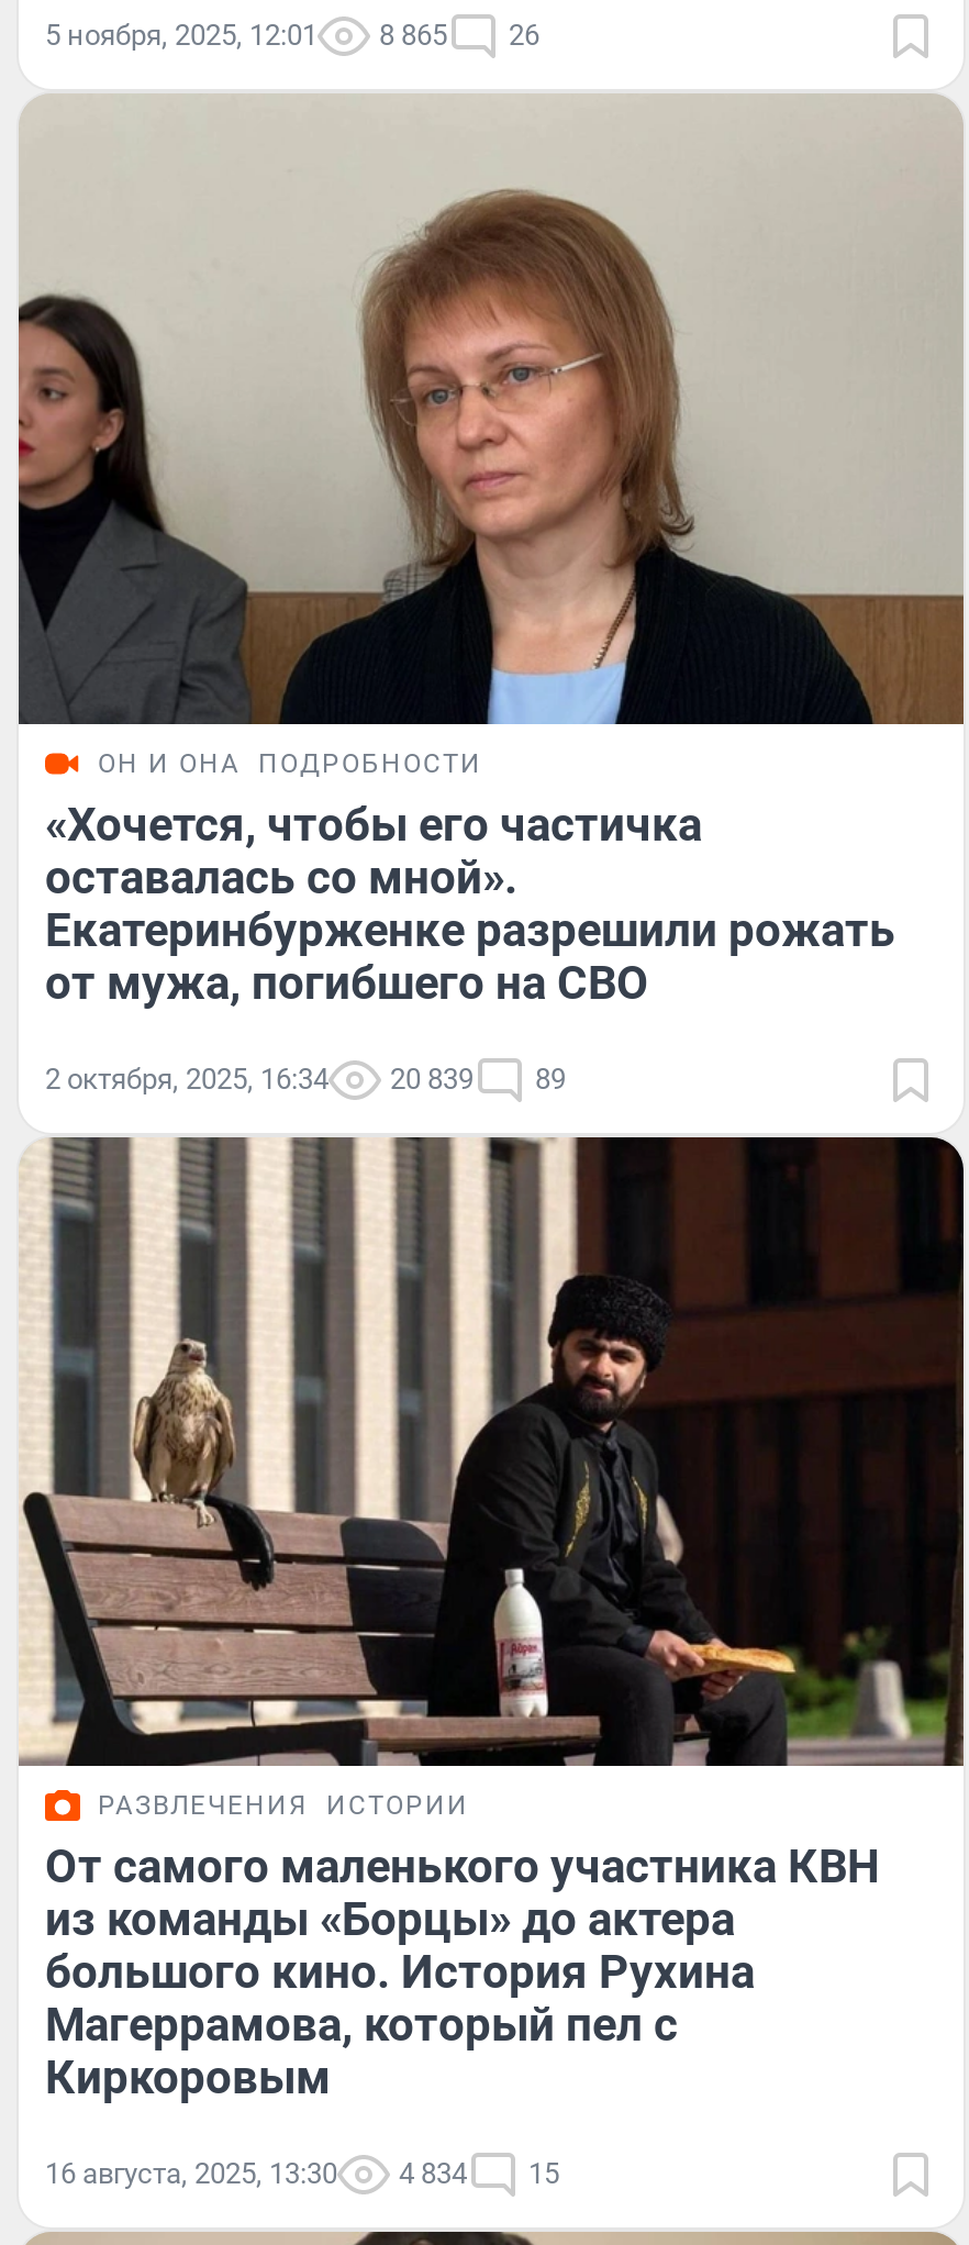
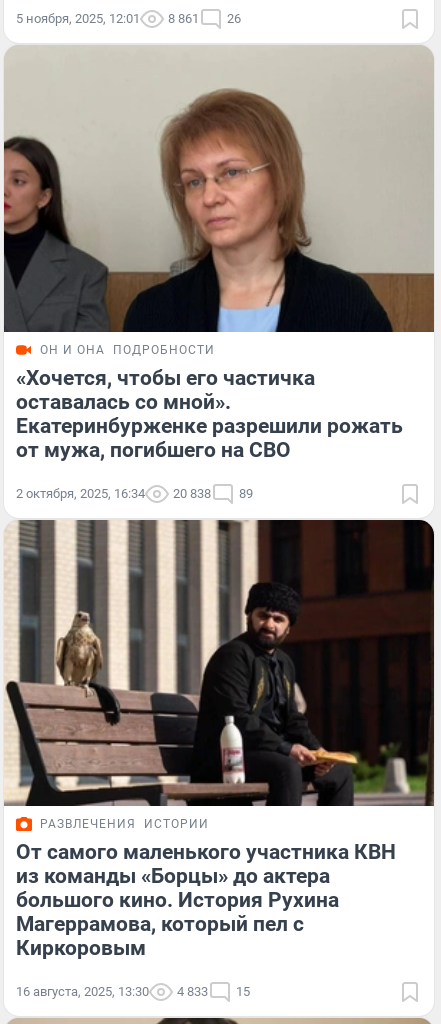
[45,19,539,52] 5 ноября, 2025, 12:01 8 865 26 -> [16,11,241,26] 5 ноября, 2025, 12:01 8 861 26
[45,1062,566,1095] 2 октября, 2025, 16:34 20 839 89 -> [16,486,253,501] 2 октября, 2025, 16:34 20 838 89
[45,2158,559,2191] 16 августа, 2025, 13:30 4 834 15 -> [16,984,250,999] 16 августа, 2025, 13:30 4 833 15

